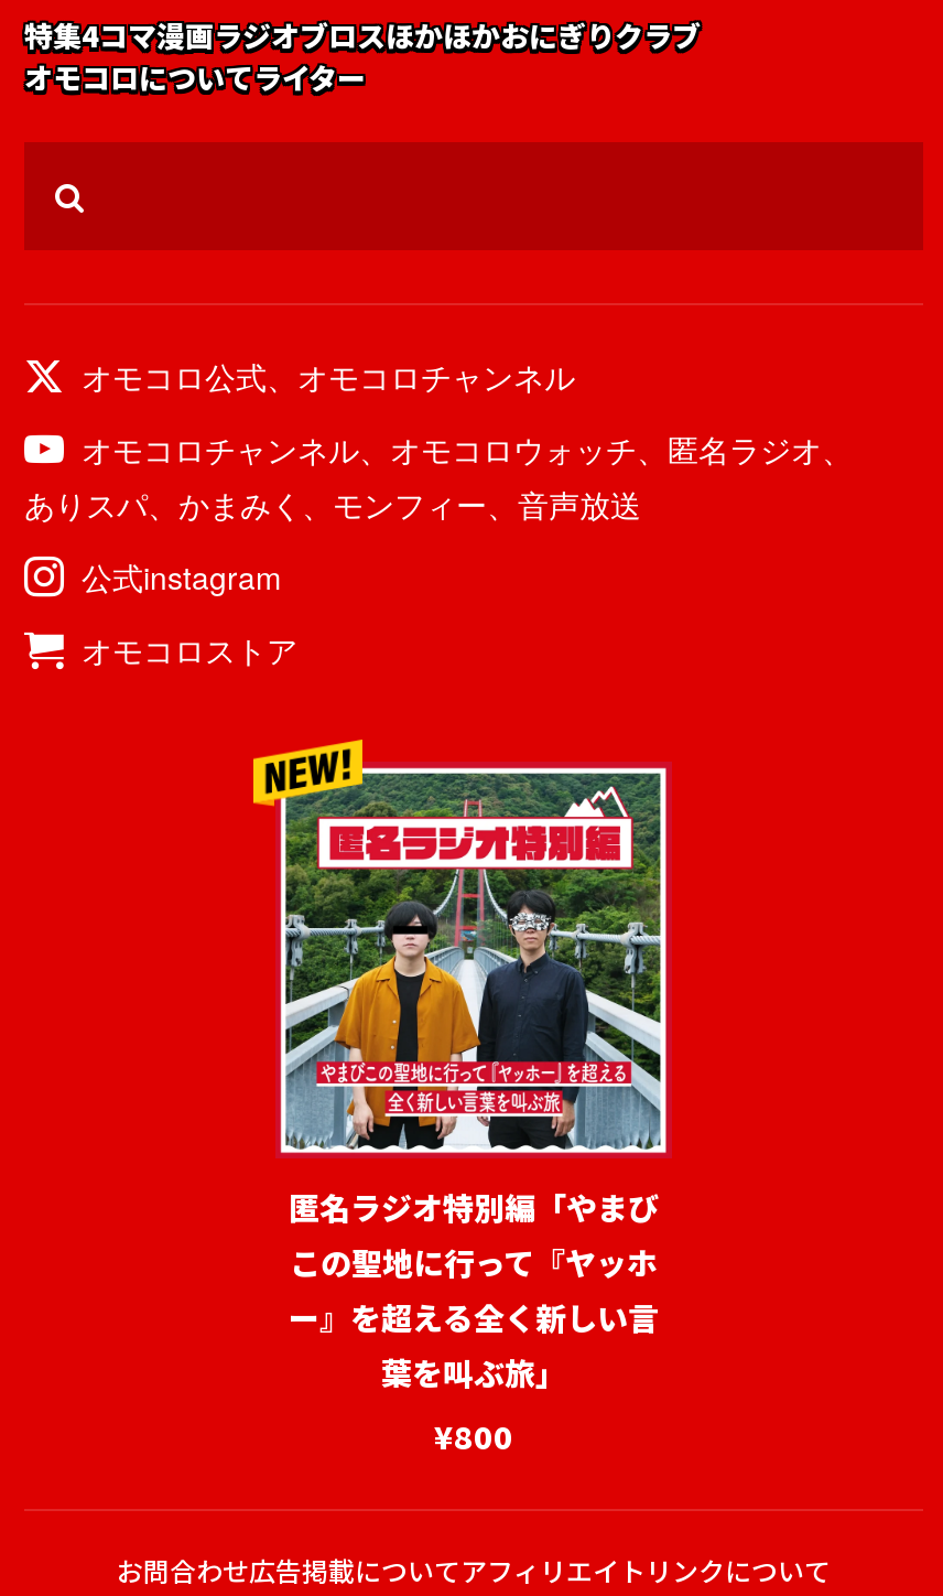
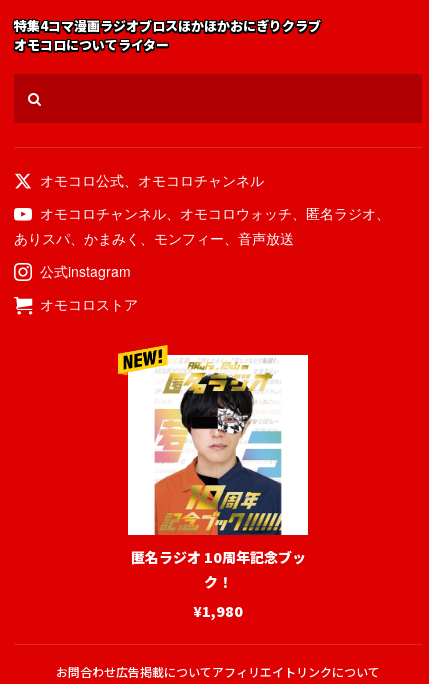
[273,747,672,1157] [image] -> [127,354,309,490] [image]
[289,1184,659,1457] 匿名ラジオ特別編「やまび | この聖地に行って『ヤッホ | ー』を超える全く新しい言 | 葉を叫ぶ旅」 | ¥800 -> [130,547,305,621] 匿名ラジオ 10周年記念ブッ | ク！ | ¥1,980

